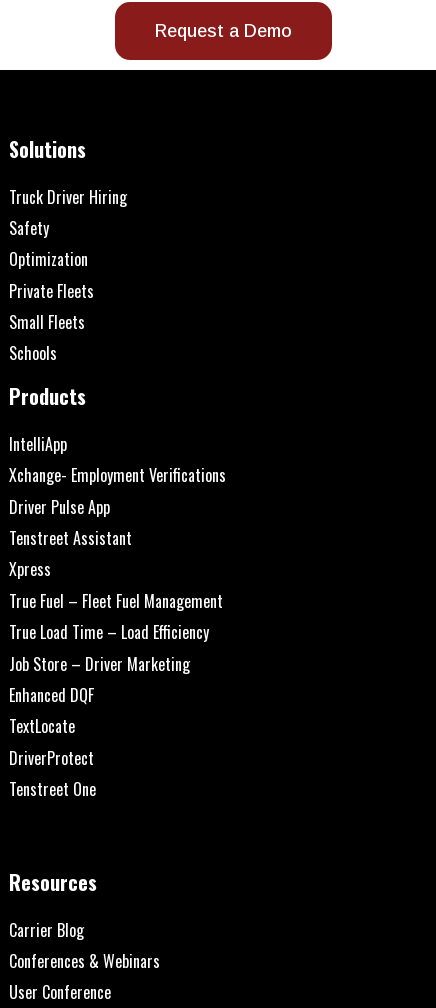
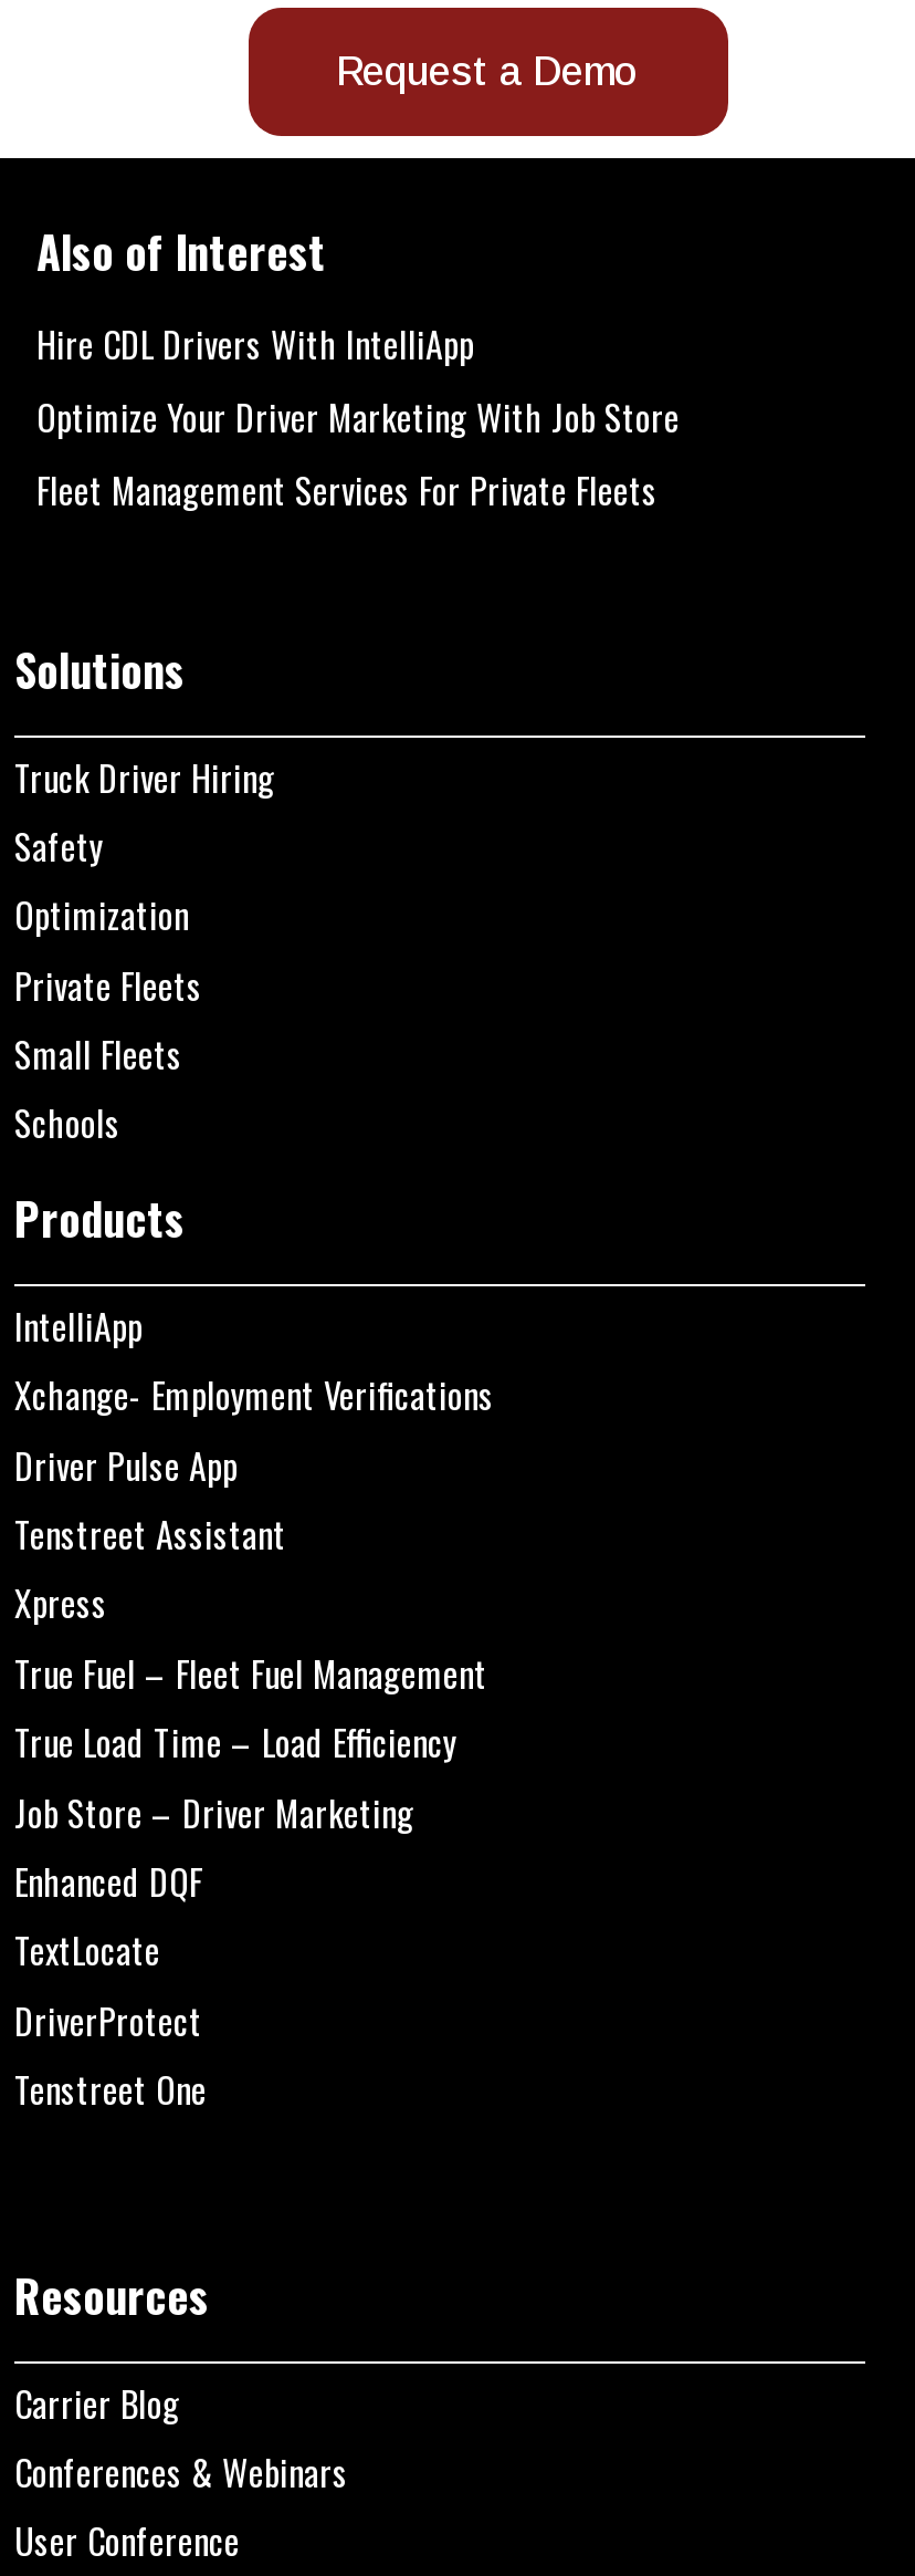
none -> [36,217,680,515] Also of Interest | Hire CDL Drivers With IntelliApp | Optimize Your Driver Marketing With Job Store | Fleet Management Services For Private Fleets

